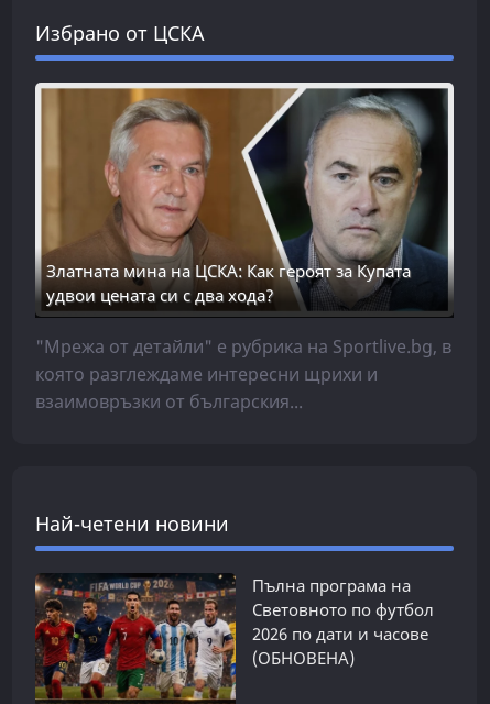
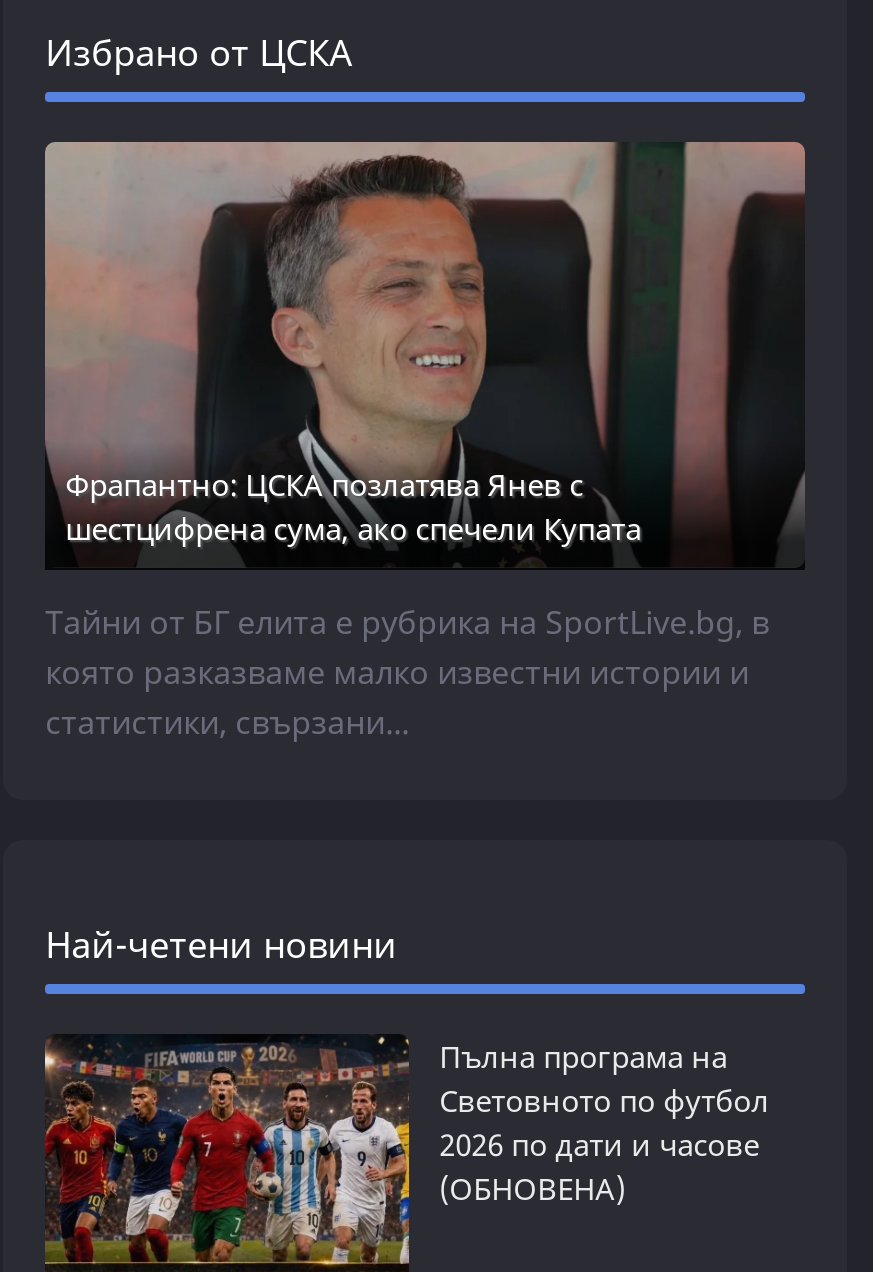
[34,81,455,316] [image] | Златната мина на ЦСКА: Как героят за Купата | удвои цената си с два хода? -> [43,140,807,568] [image] | Фрапантно: ЦСКА позлатява Янев с | шестцифрена сума, ако спечели Купата
[35,335,452,414] "Мрежа от детайли" е рубрика на Sportlive.bg, в | която разглеждаме интересни щрихи и | взаимовръзки от българския... -> [45,601,769,745] Тайни от БГ елита е рубрика на SportLive.bg, в | която разказваме малко известни истории и | статистики, свързани...

